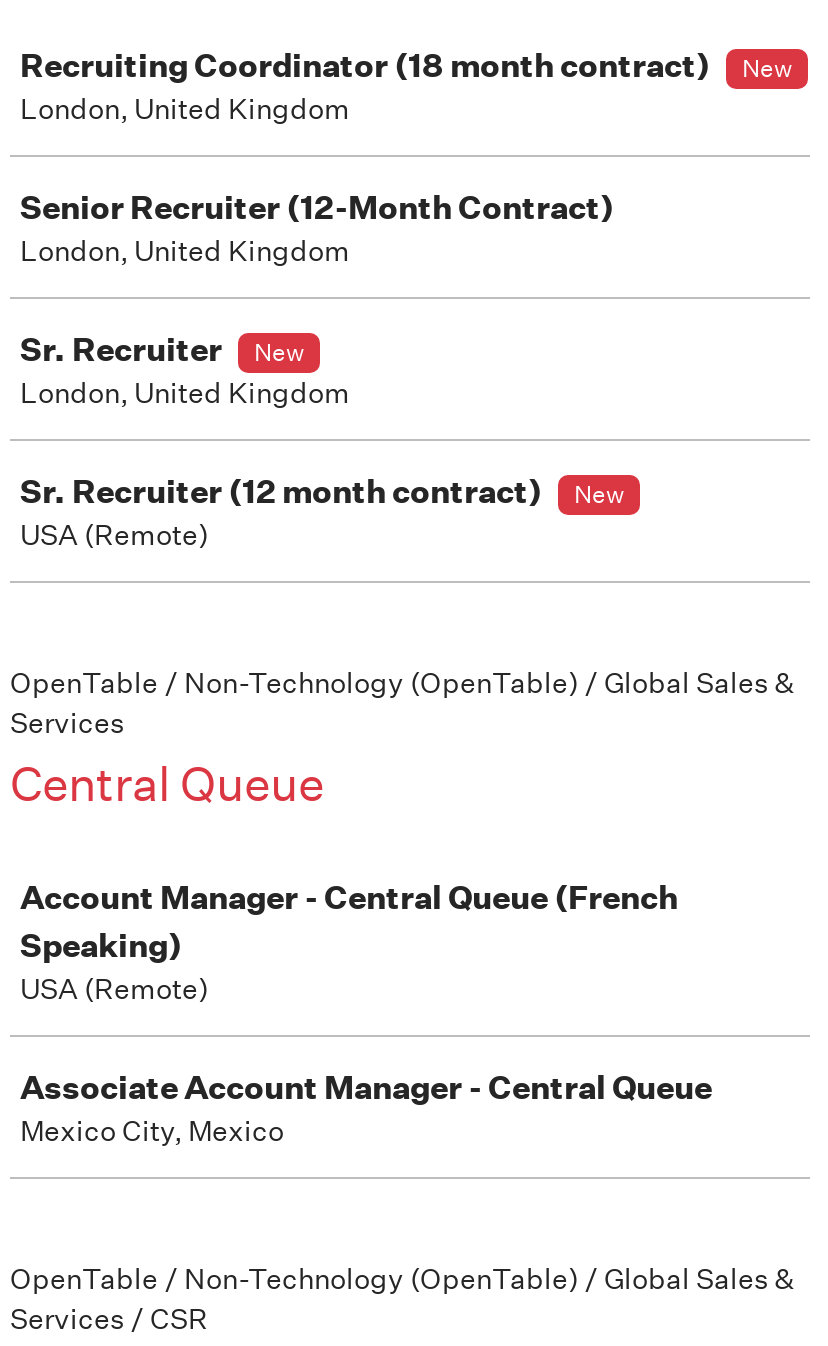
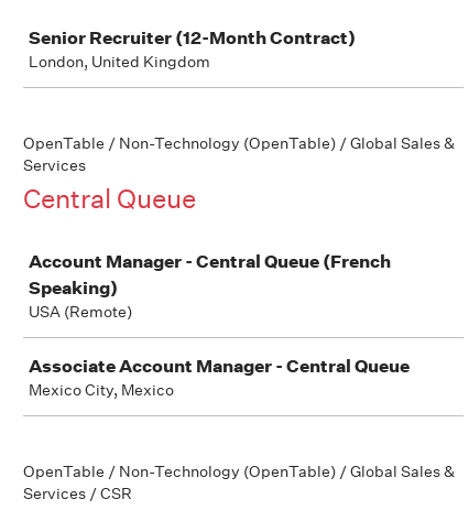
[20,45,792,127] Recruiting Coordinator (18 month contract) | New | London, United Kingdom -> none
[20,329,624,553] Sr. Recruiter | New | London, United Kingdom | Sr. Recruiter (12 month contract) | New | USA (Remote) -> none

